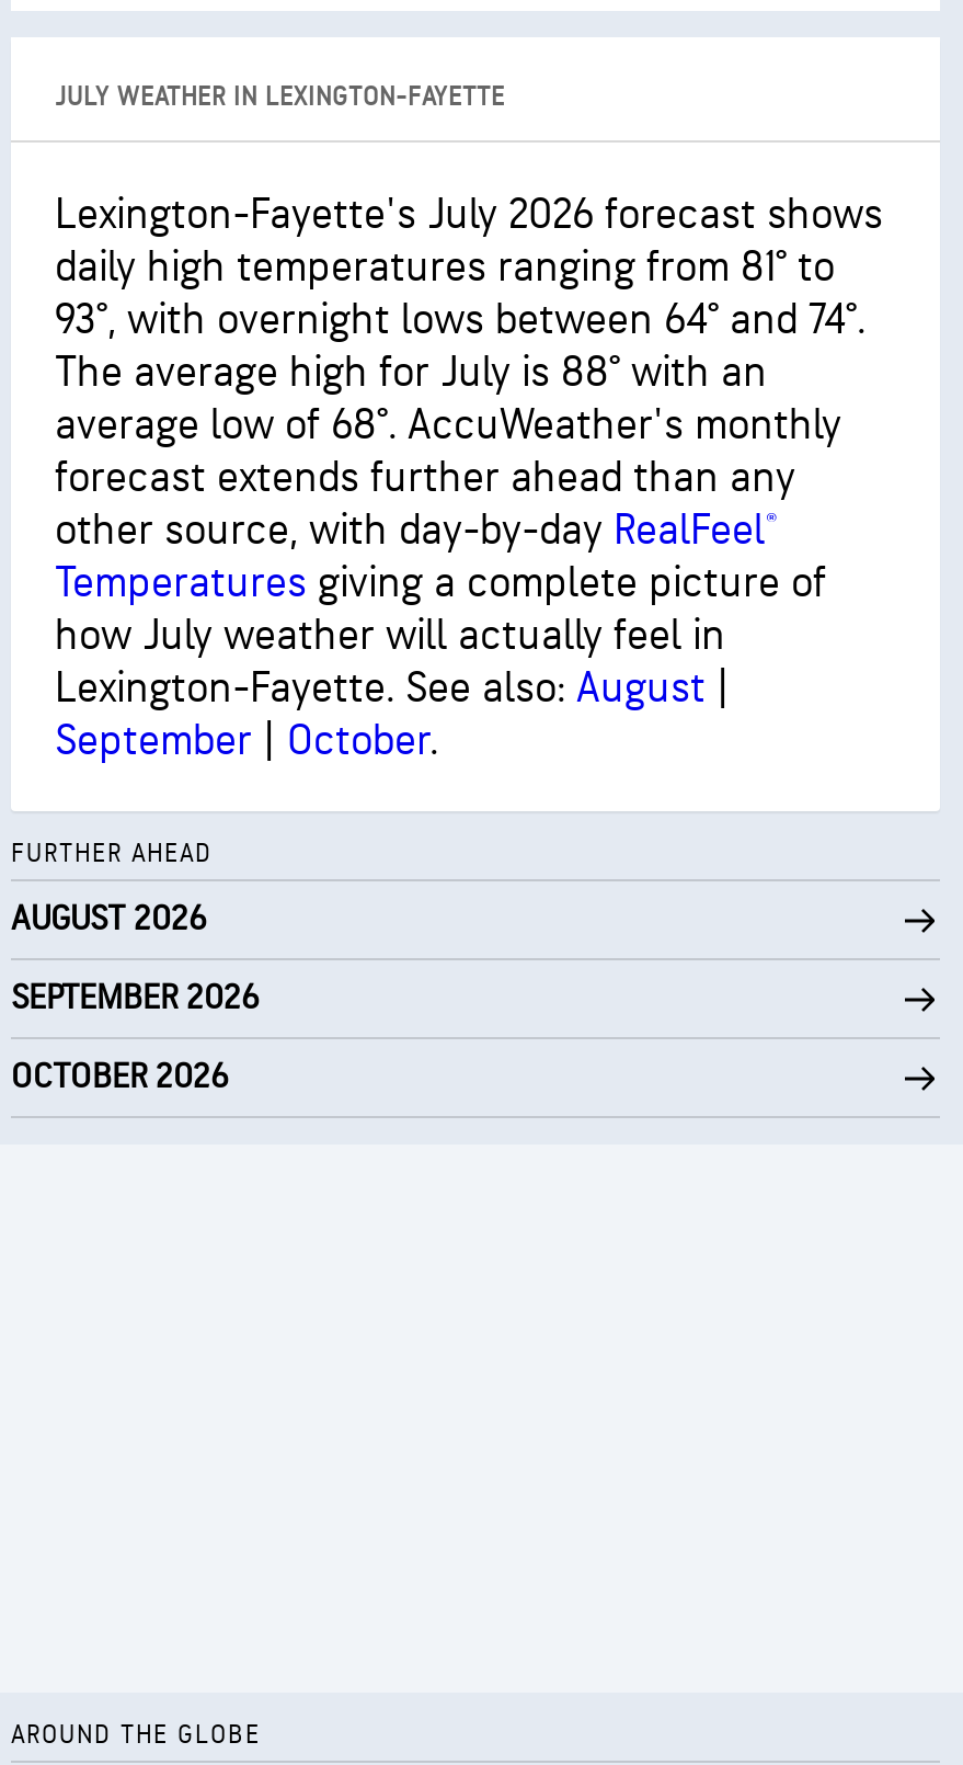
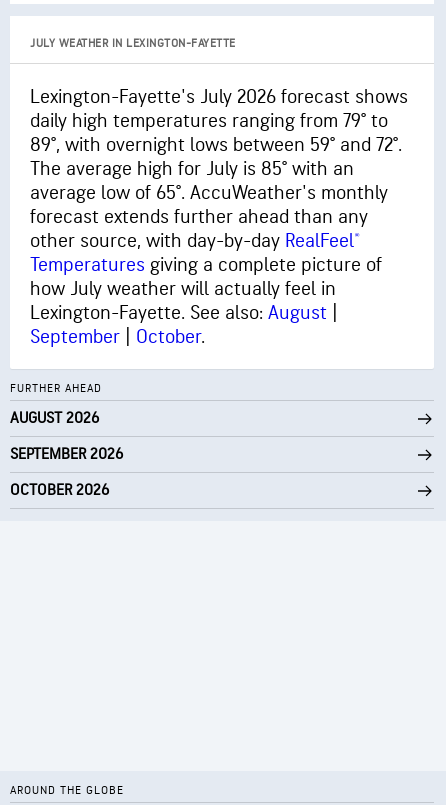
[55,241,835,294] daily high temperatures ranging from 81° to -> [30,109,388,133] daily high temperatures ranging from 79° to
[55,294,865,346] 93°, with overnight lows between 64° and 74°. -> [30,133,402,157] 89°, with overnight lows between 59° and 72°.
[55,346,767,399] The average high for July is 88° with an -> [30,157,354,181] The average high for July is 85° with an
[55,399,841,452] average low of 68°. AccuWeather's monthly -> [30,181,388,205] average low of 65°. AccuWeather's monthly

